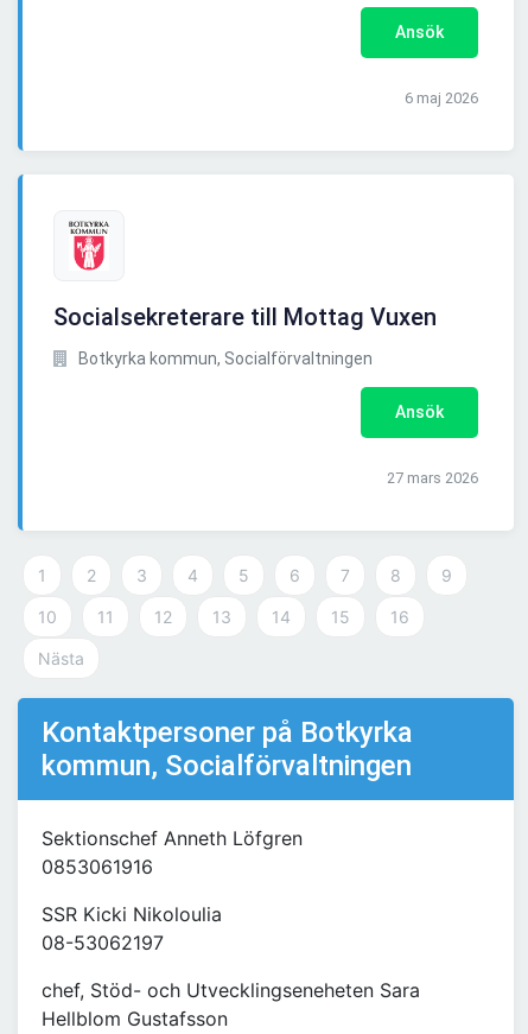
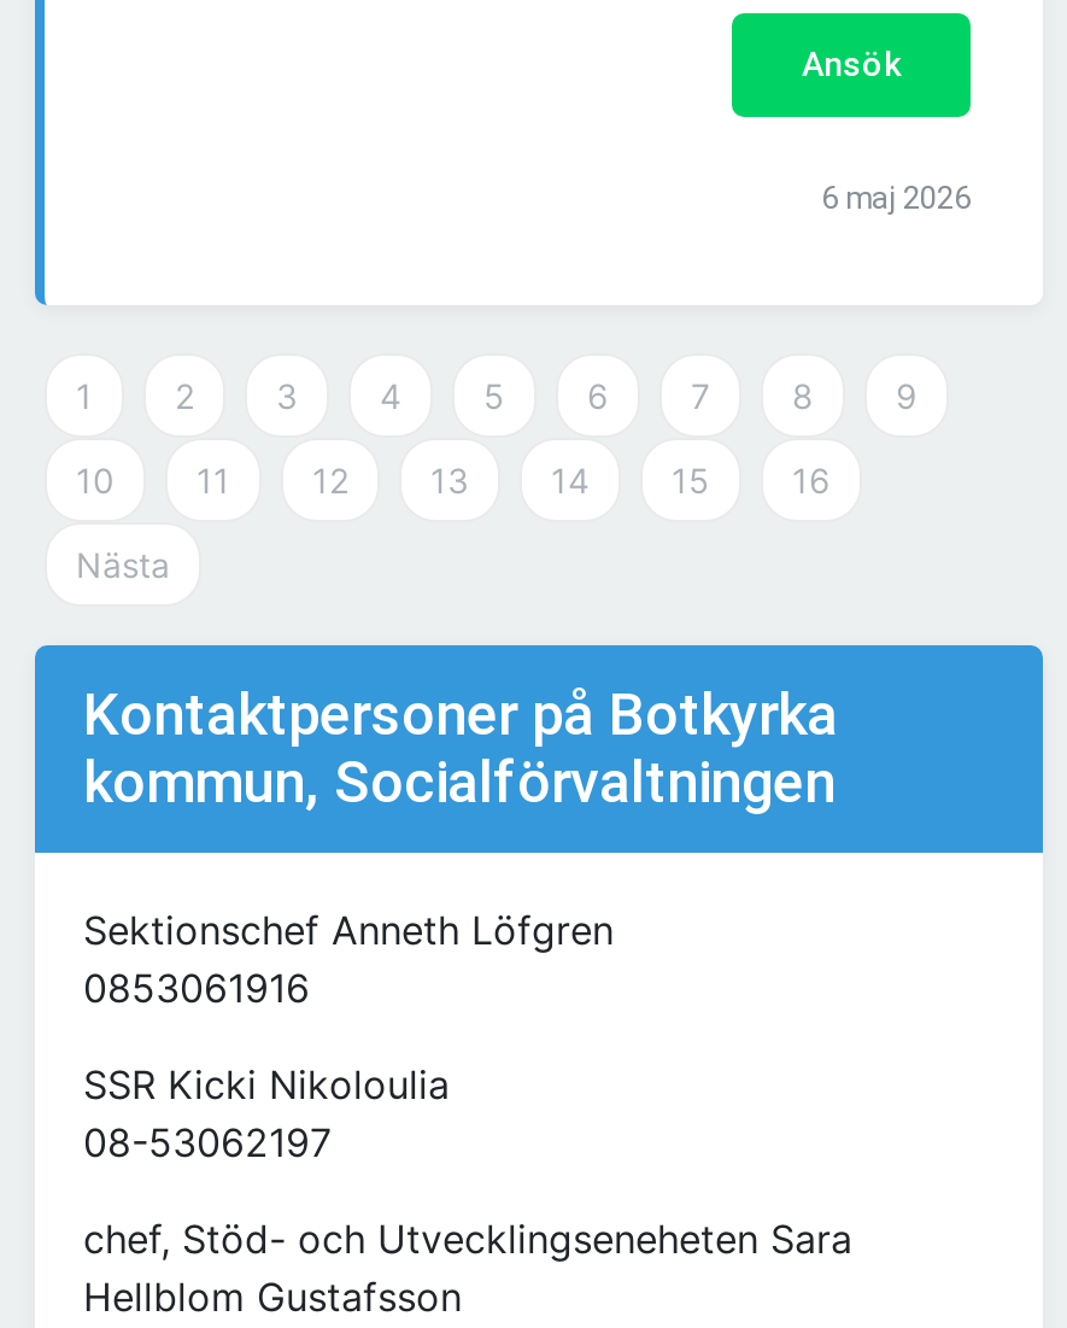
[53,221,478,487] [image] | Socialsekreterare till Mottag Vuxen | Botkyrka kommun, Socialförvaltningen | Ansök | 27 mars 2026 -> none

